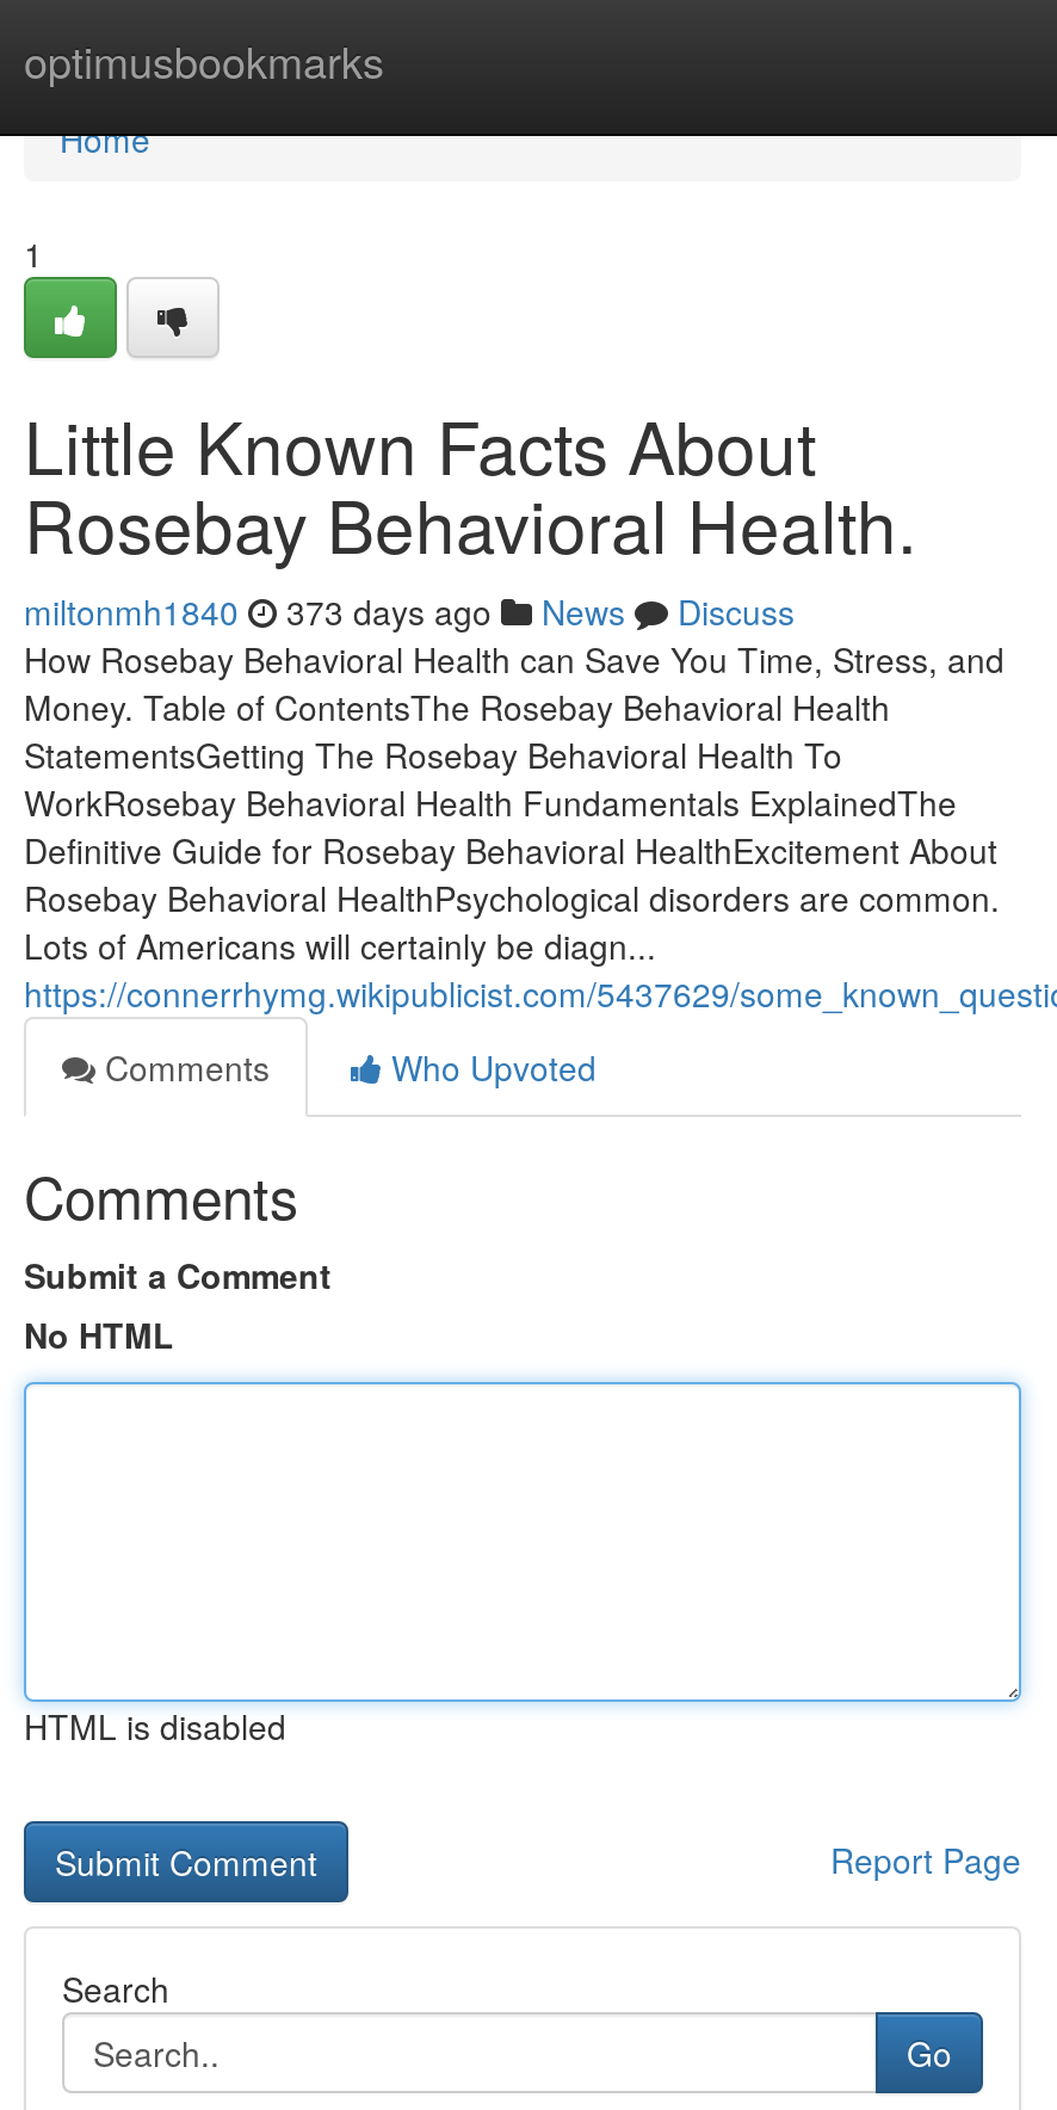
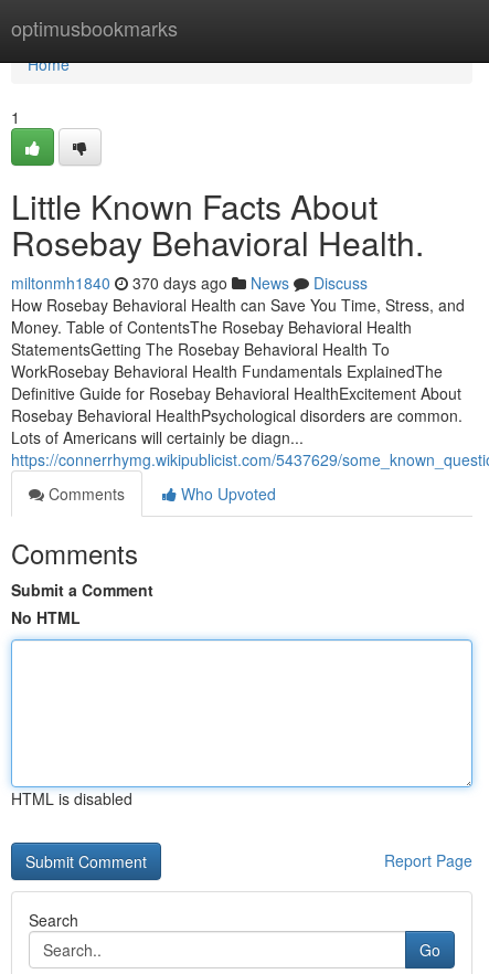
[24,587,795,635] miltonmh1840 373 days ago News Discuss -> [11,272,368,294] miltonmh1840 370 days ago News Discuss

